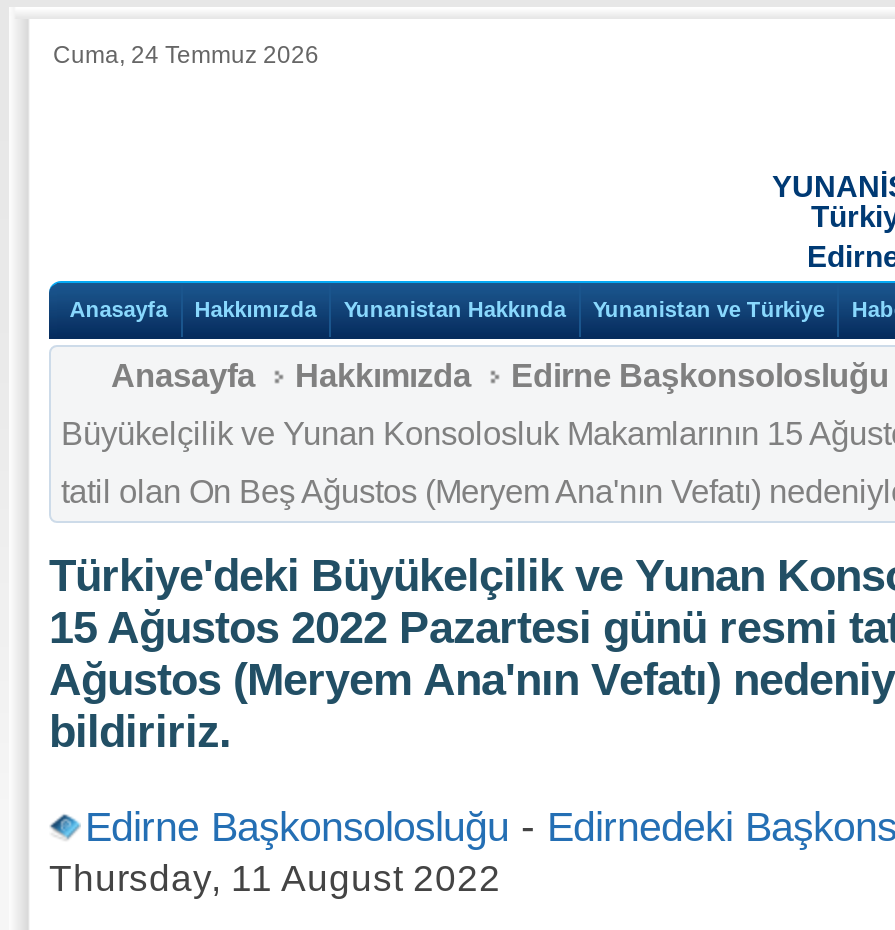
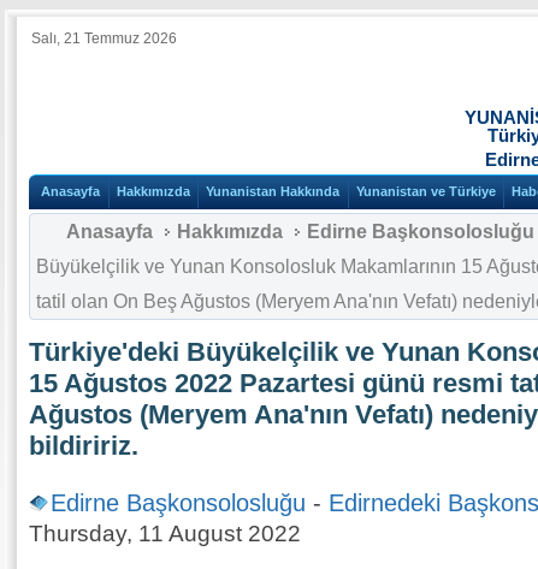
[53,41,319,69] Cuma, 24 Temmuz 2026 -> [31,30,177,47] Salı, 21 Temmuz 2026

